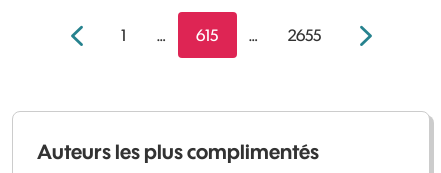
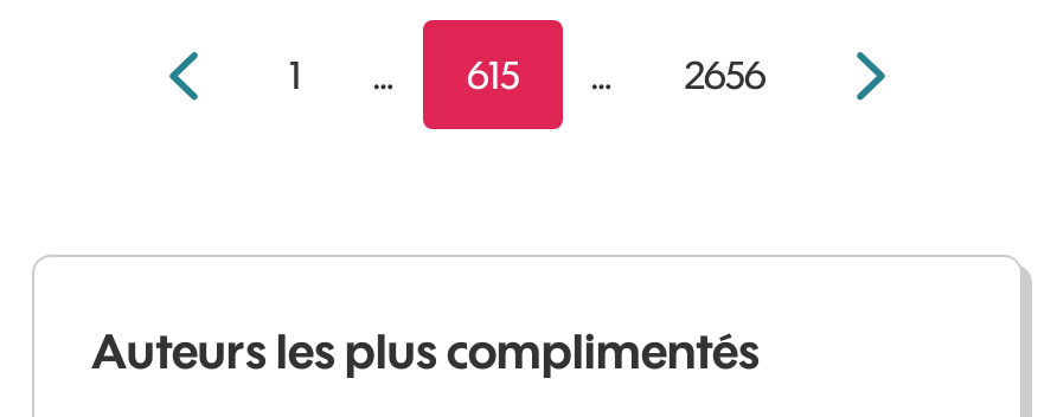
[288,25,321,45] 2655 -> [685,51,765,98] 2656

